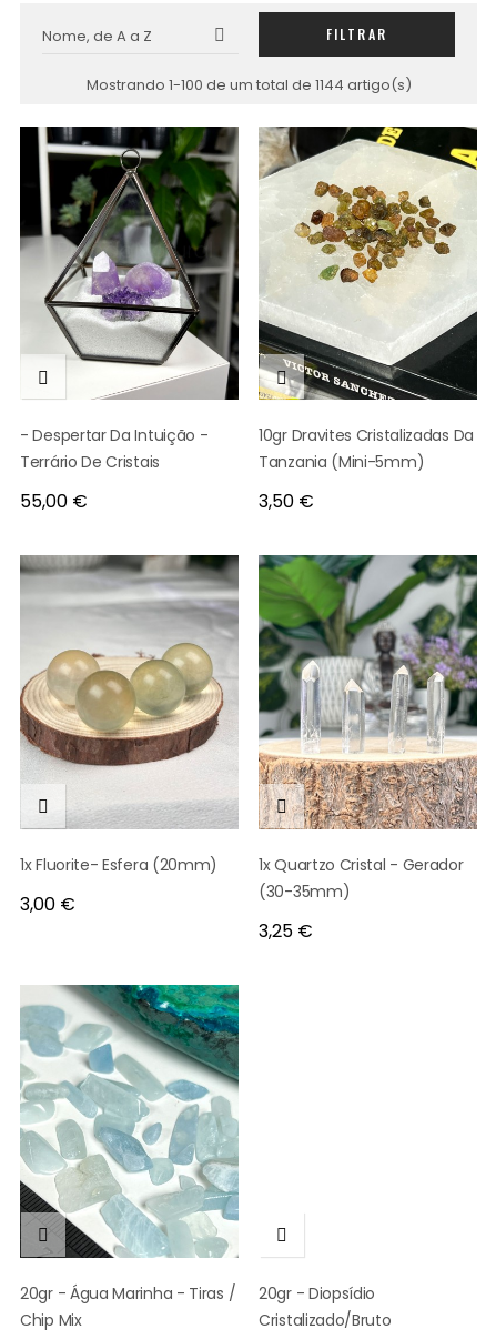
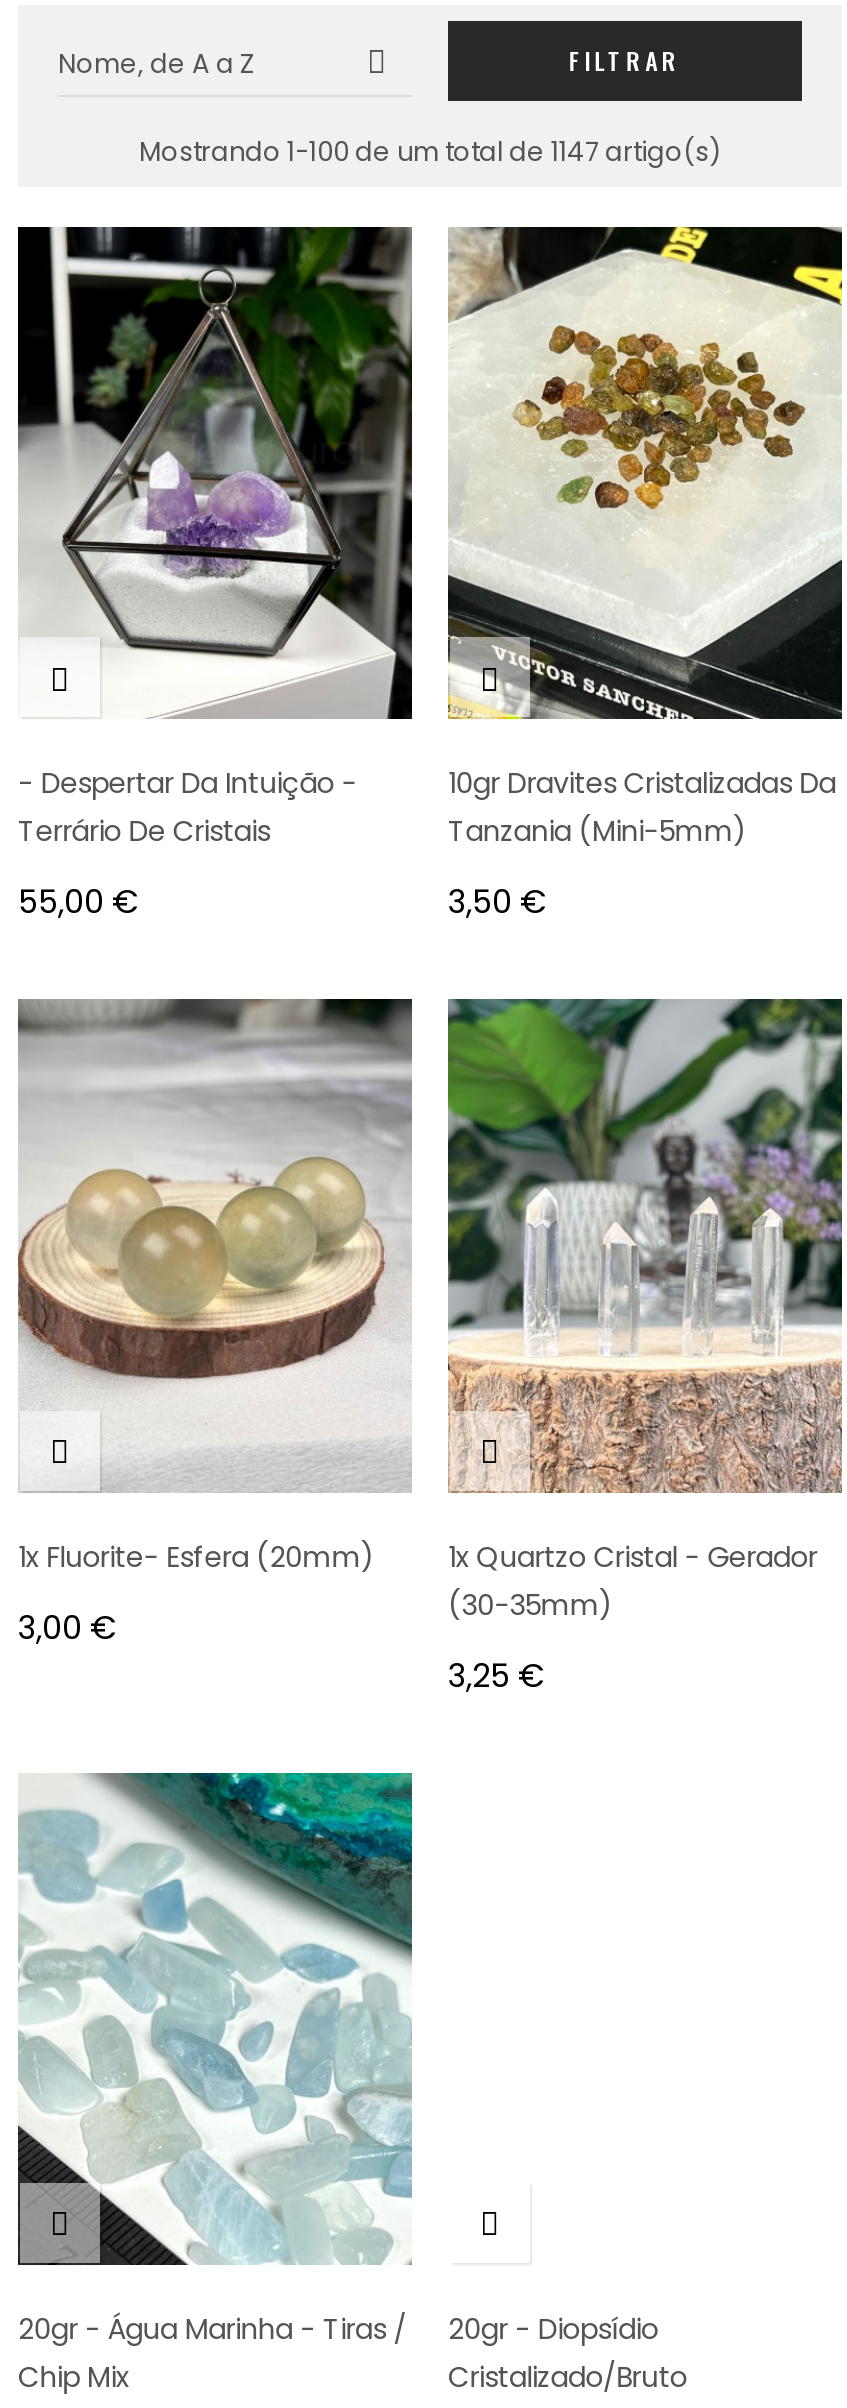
[86,74,411,95] Mostrando 1-100 de um total de 1144 artigo(s) -> [139,133,721,171] Mostrando 1-100 de um total de 1147 artigo(s)

